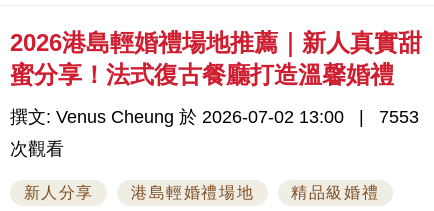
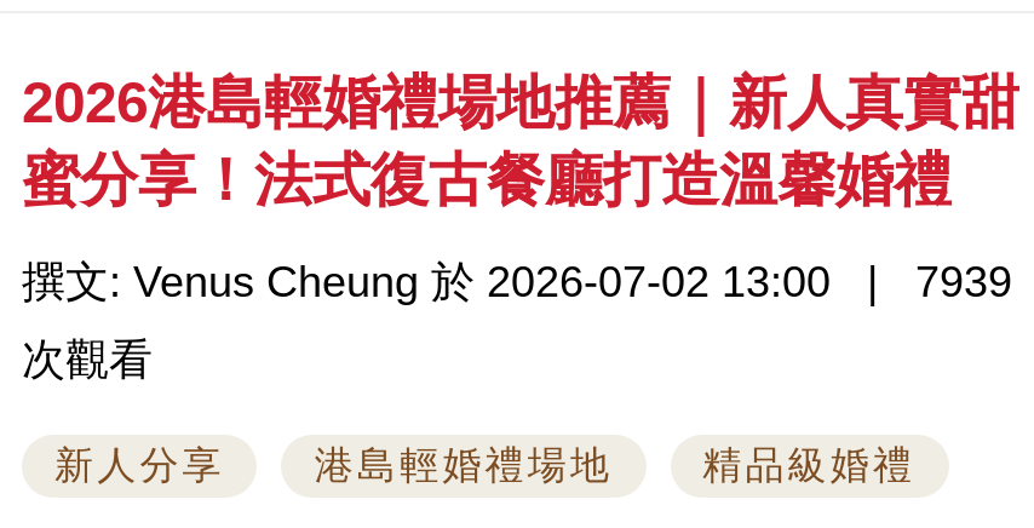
[10,107,419,127] 撰文: Venus Cheung 於 2026-07-02 13:00 7553 -> [22,257,1012,306] 撰文: Venus Cheung 於 2026-07-02 13:00 7939

